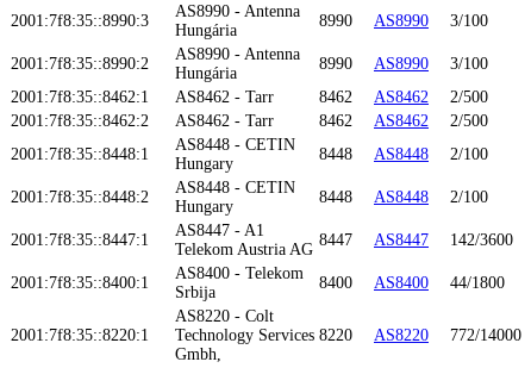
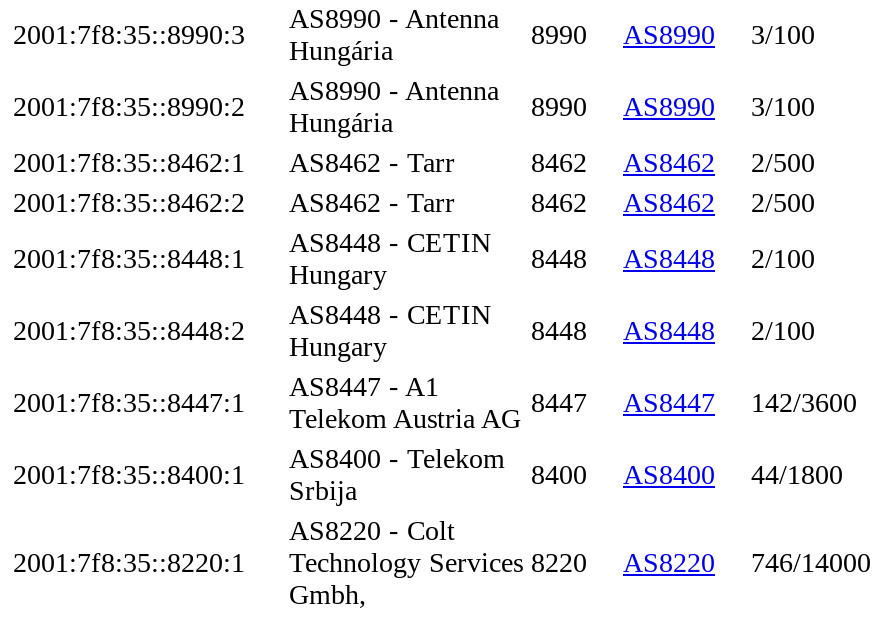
[11,327,521,345] 2001:7f8:35::8220:1 Technology Services 8220 AS8220 772/14000 -> [13,549,871,579] 2001:7f8:35::8220:1 Technology Services 8220 AS8220 746/14000

